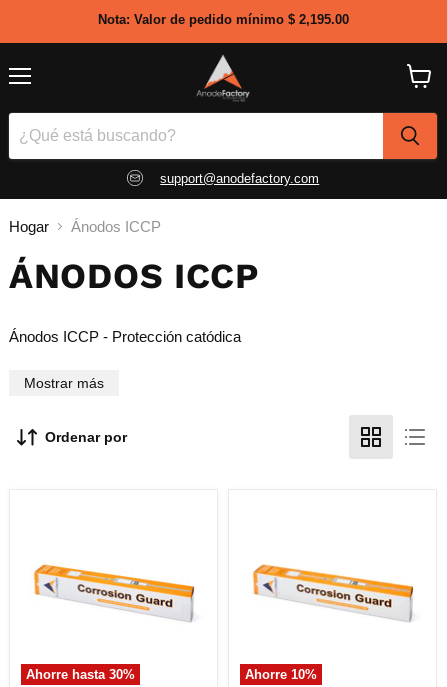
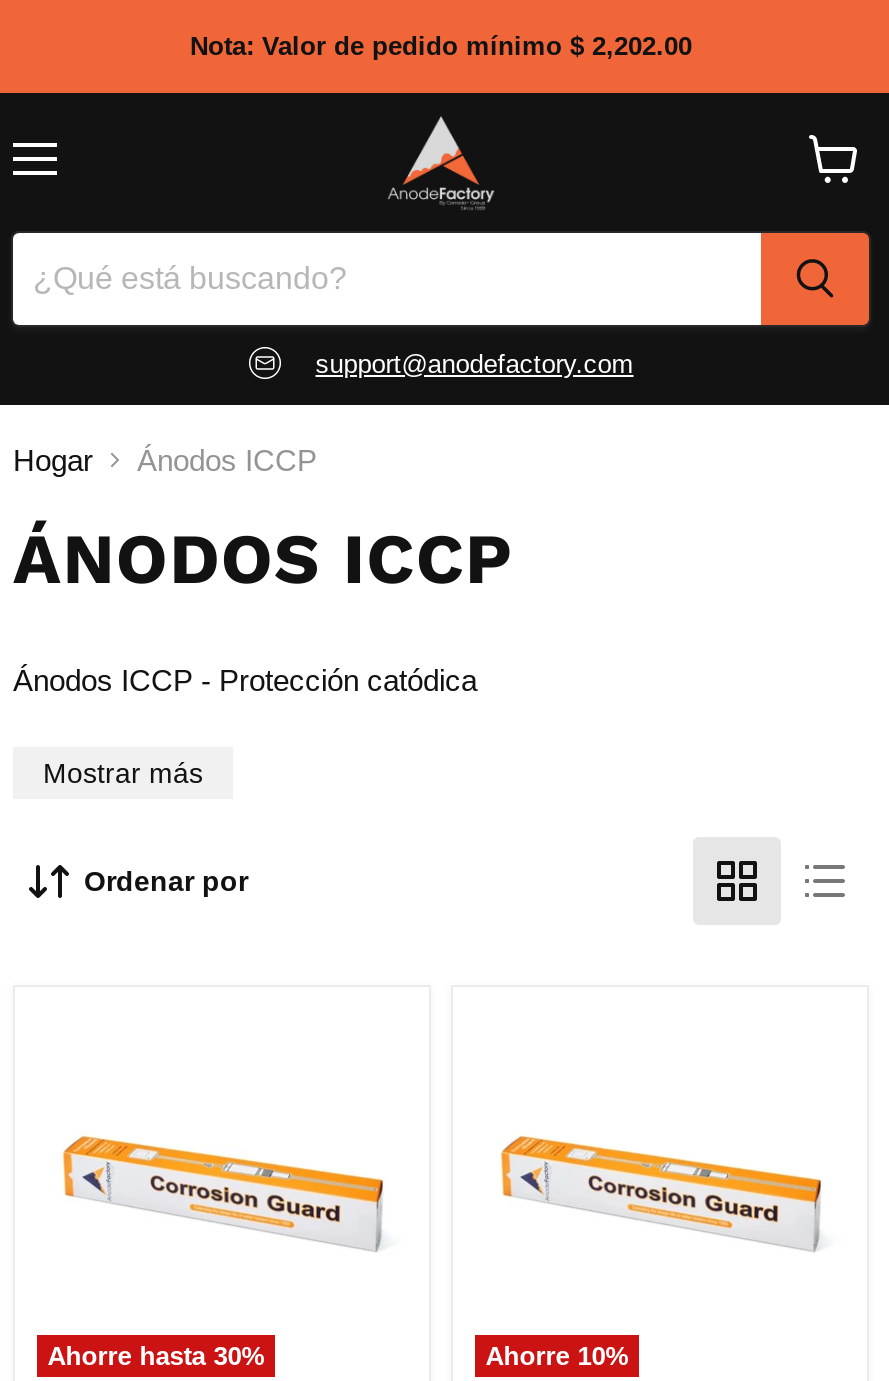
[97,12,348,27] Nota: Valor de pedido mínimo $ 2,195.00 -> [190,31,692,61] Nota: Valor de pedido mínimo $ 2,202.00

